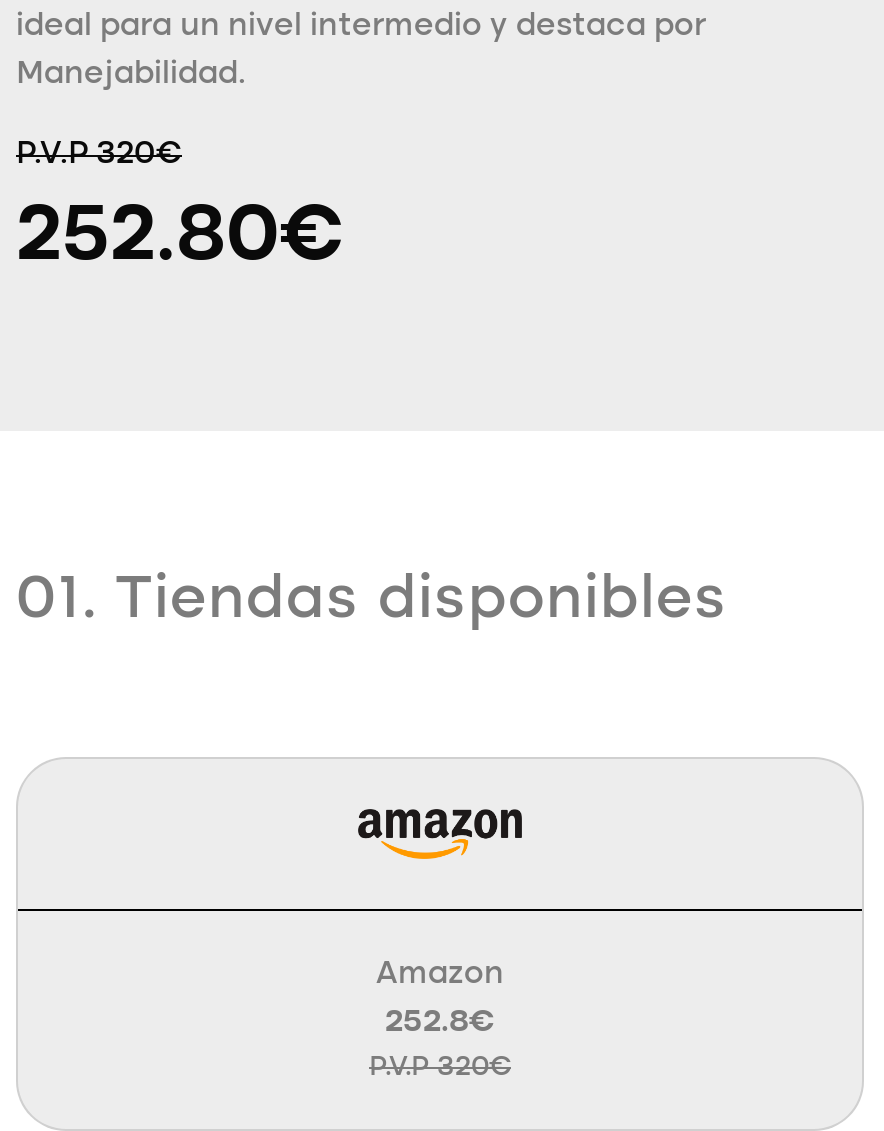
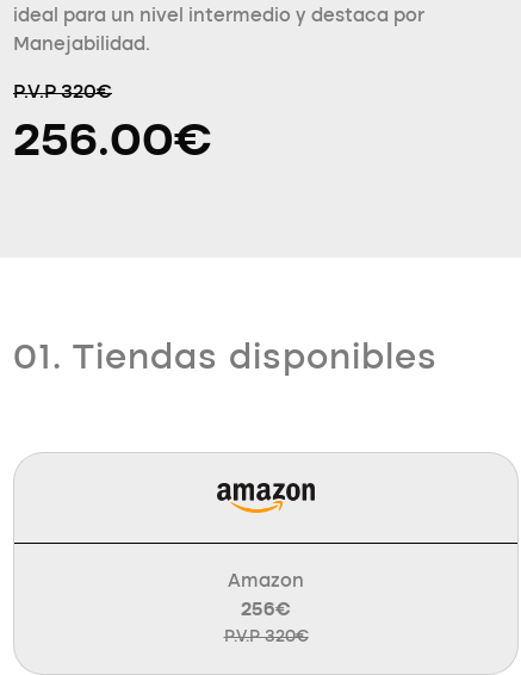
[16,199,344,277] 252.80€ -> [13,119,212,166] 256.00€
[385,1007,495,1039] 252.8€ -> [241,601,291,620] 256€

